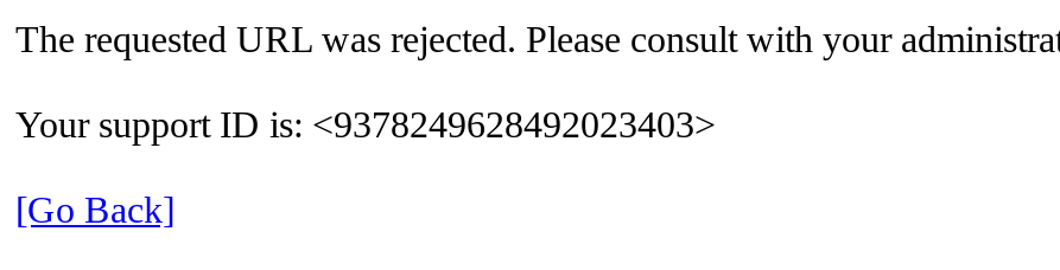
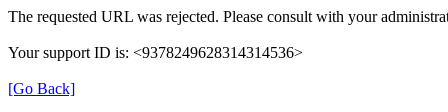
[15,104,716,144] Your support ID is: <9378249628492023403> -> [8,44,303,61] Your support ID is: <9378249628314314536>

